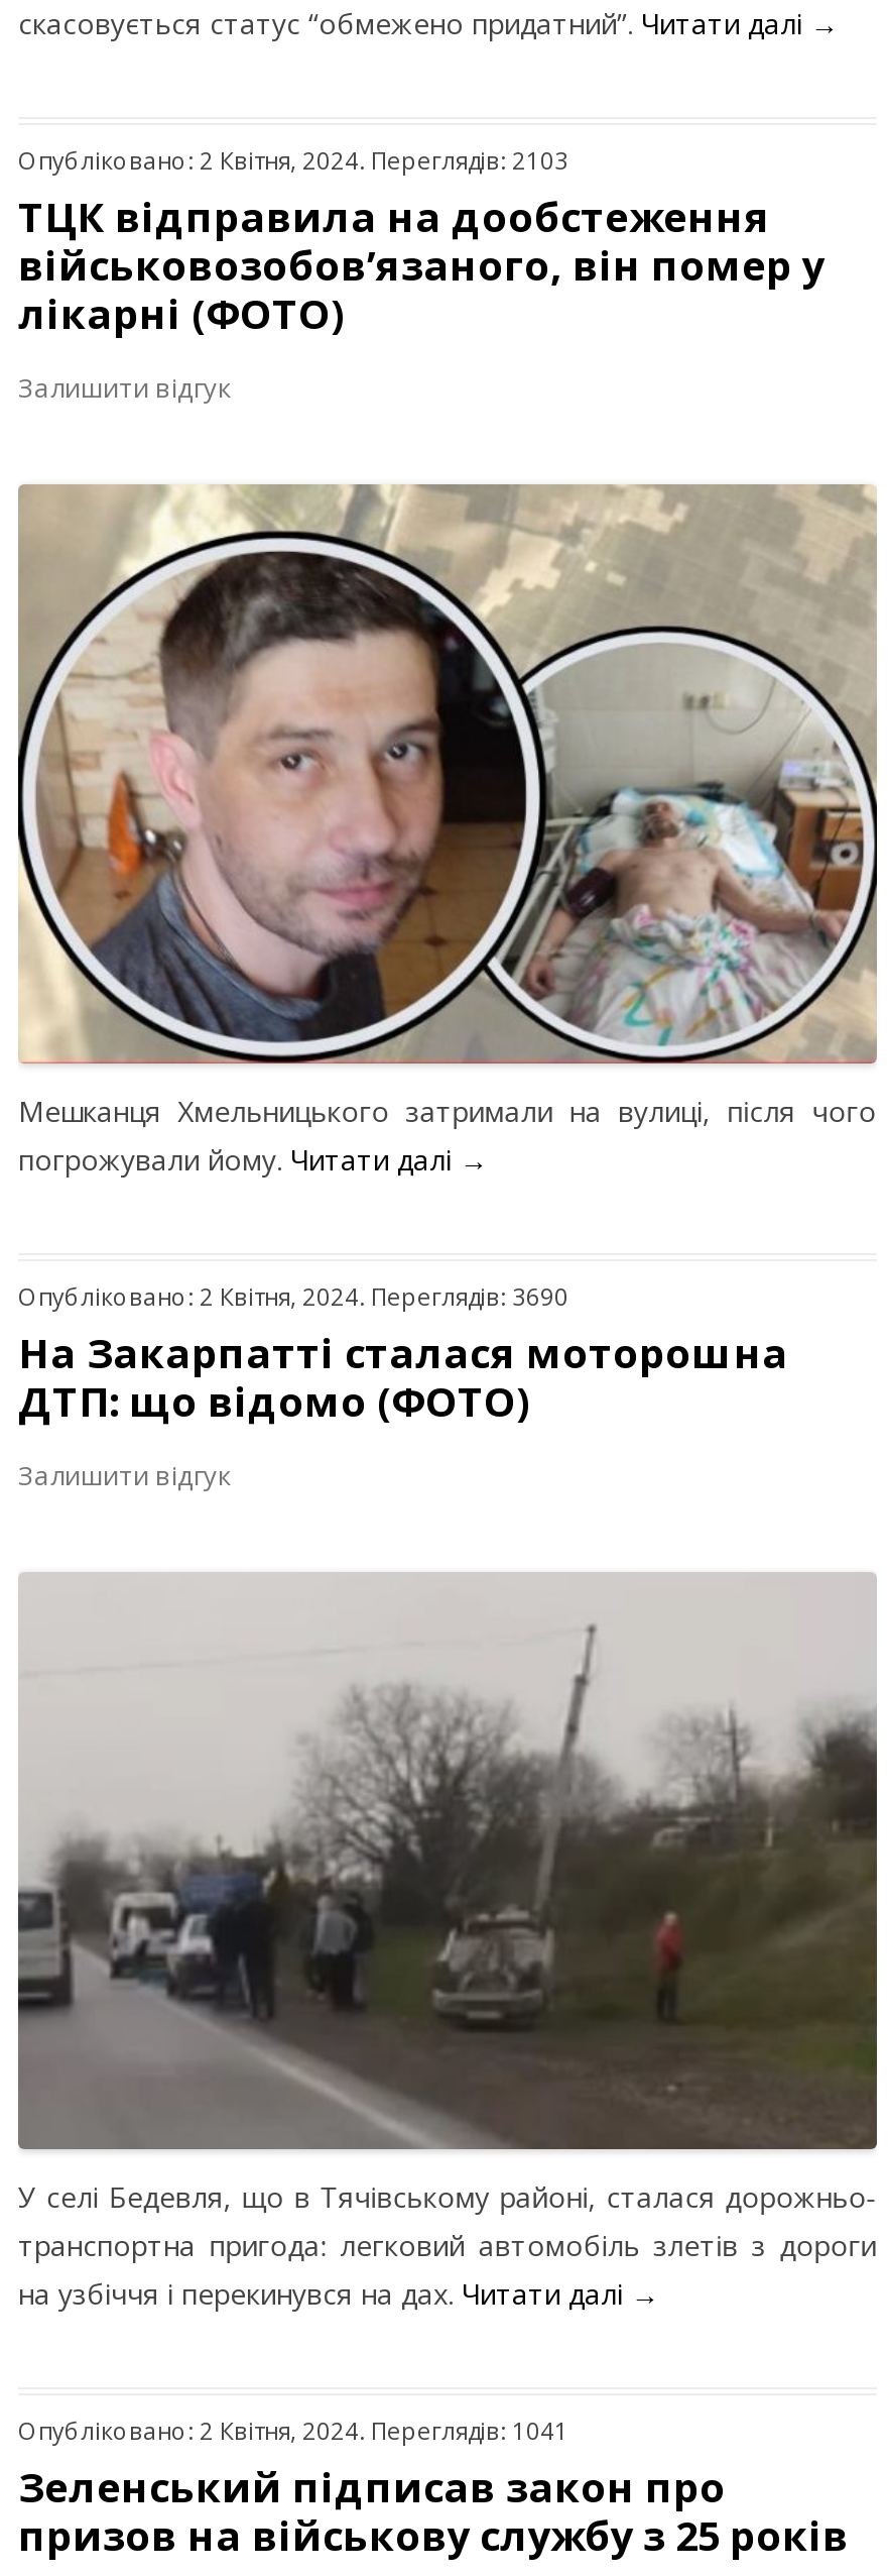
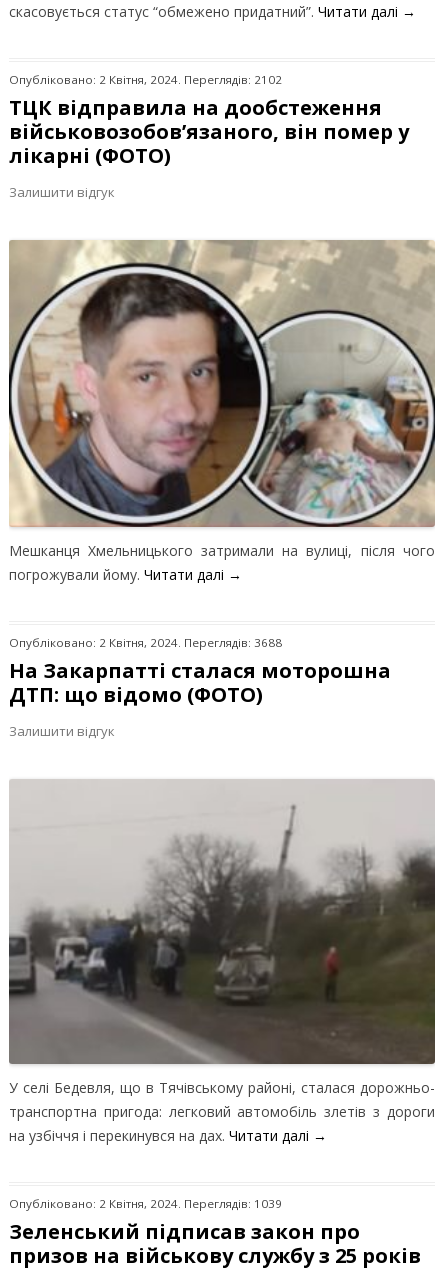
[18,146,568,176] Опубліковано: 2 Квітня, 2024. Переглядів: 2103 -> [9,72,282,87] Опубліковано: 2 Квітня, 2024. Переглядів: 2102
[18,1282,568,1313] Опубліковано: 2 Квітня, 2024. Переглядів: 3690 -> [9,635,282,650] Опубліковано: 2 Квітня, 2024. Переглядів: 3688
[18,2415,568,2445] Опубліковано: 2 Квітня, 2024. Переглядів: 1041 -> [9,1196,282,1211] Опубліковано: 2 Квітня, 2024. Переглядів: 1039

